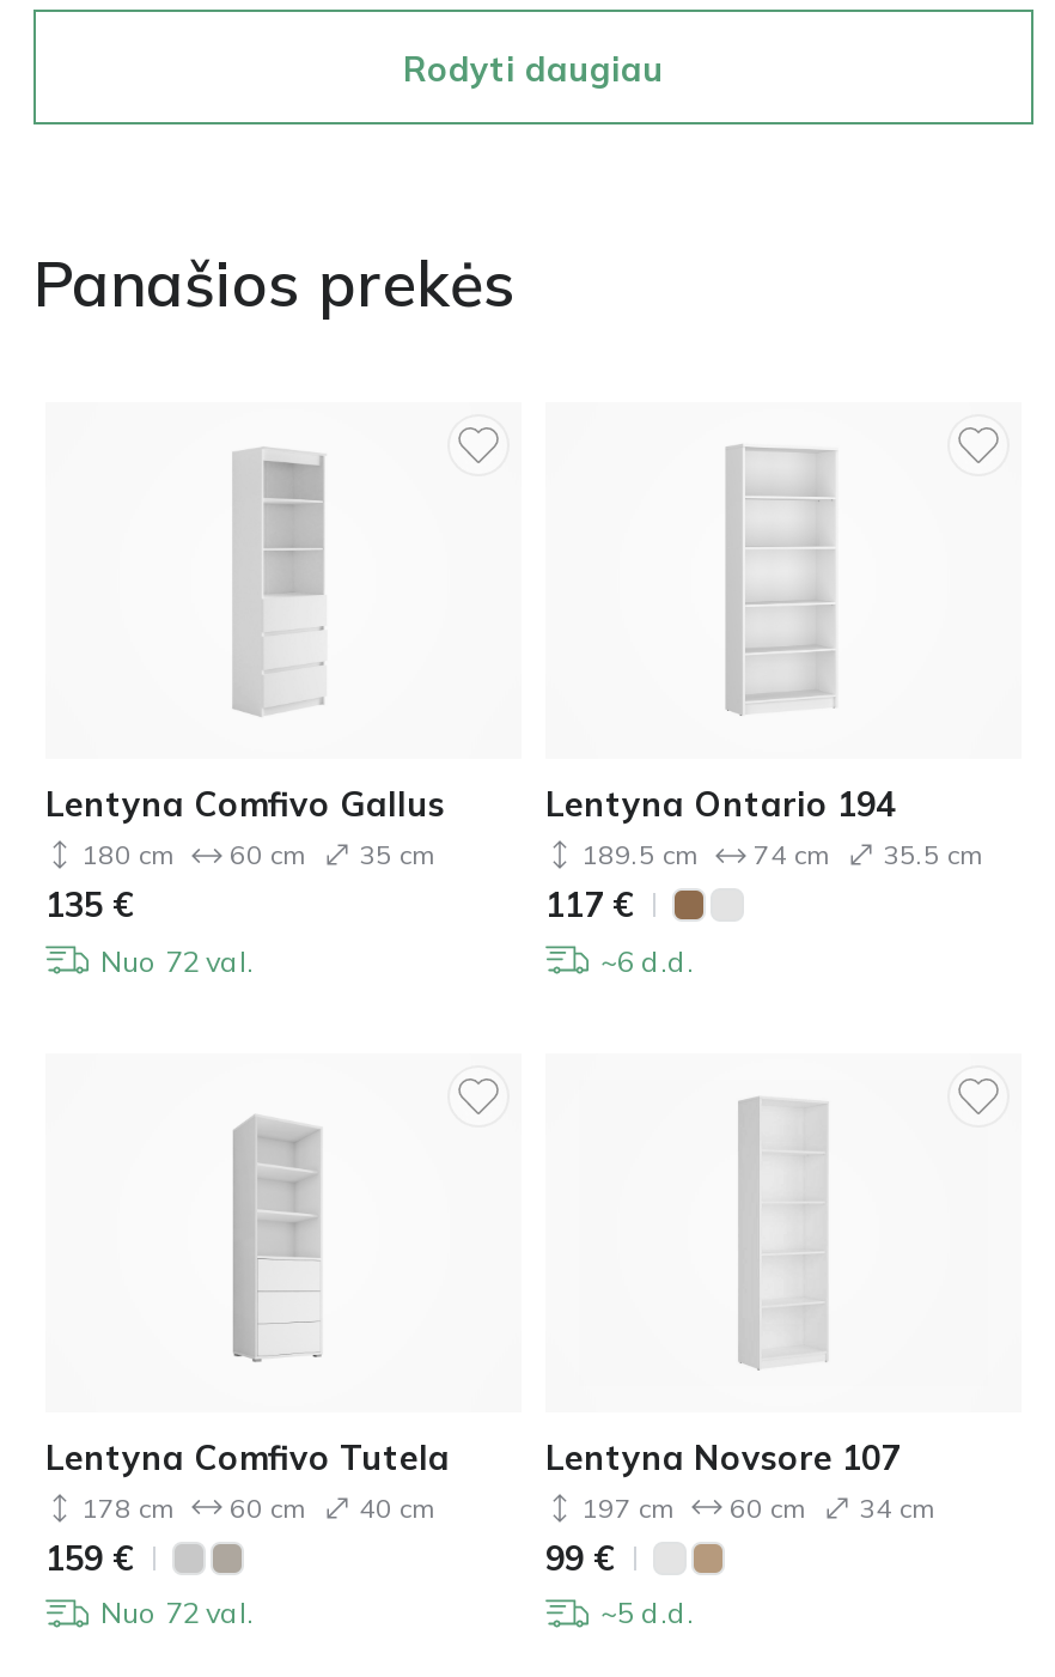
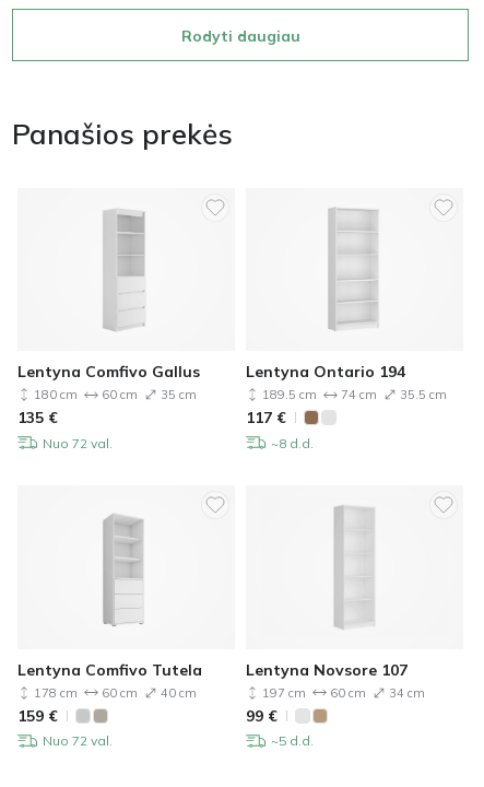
[600,943,694,979] ~6 d.d. -> [271,435,314,451] ~8 d.d.

